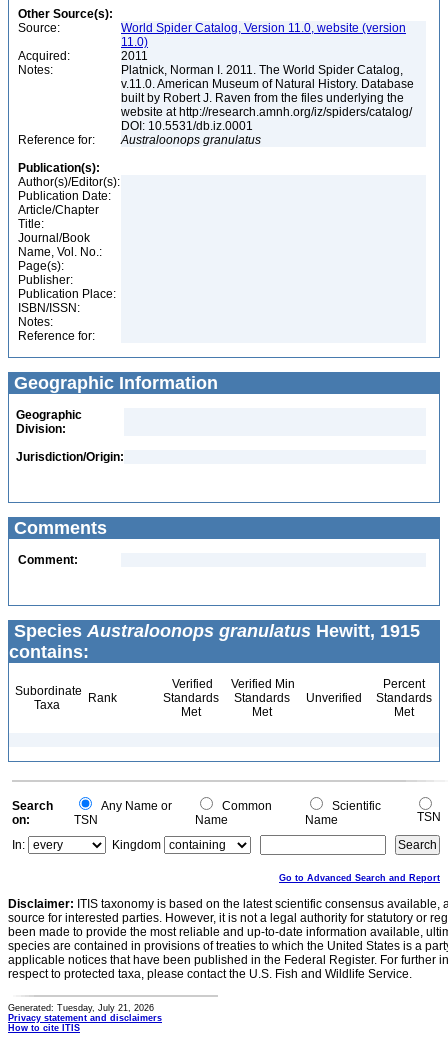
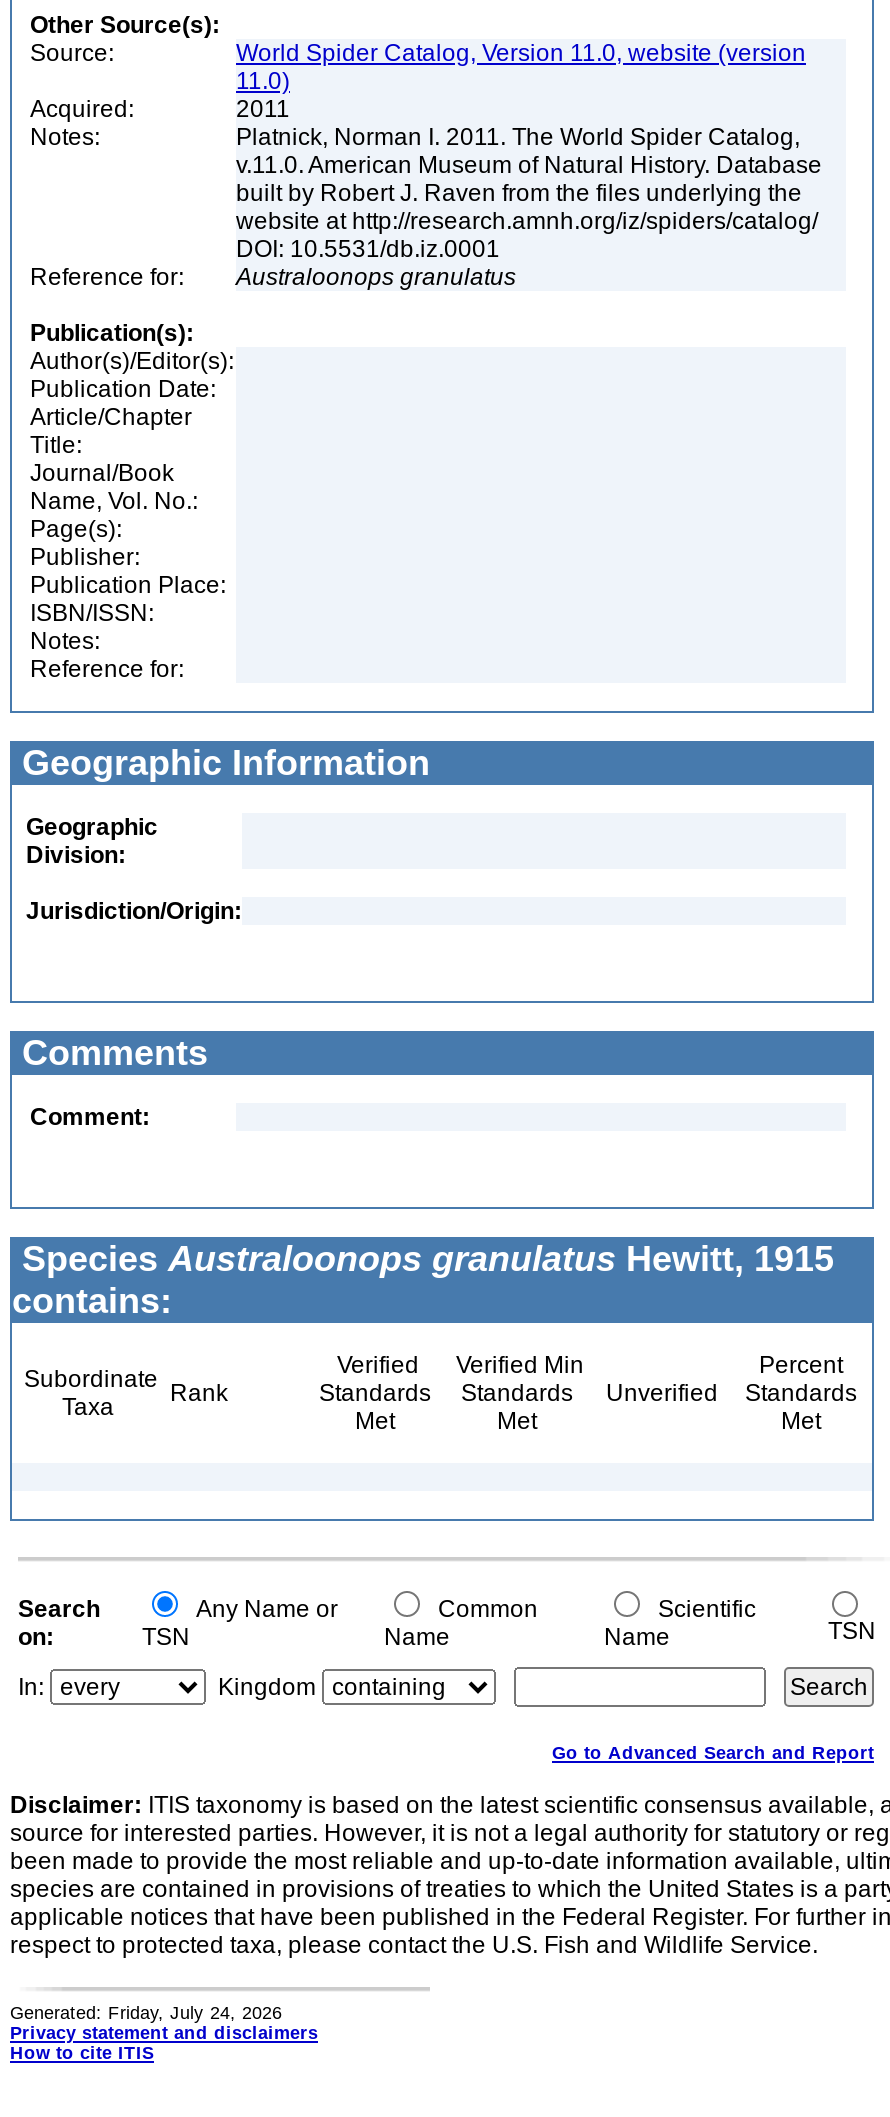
[8,1003,154,1013] Generated: Tuesday, July 21, 2026 -> [10,2003,282,2023] Generated: Friday, July 24, 2026

